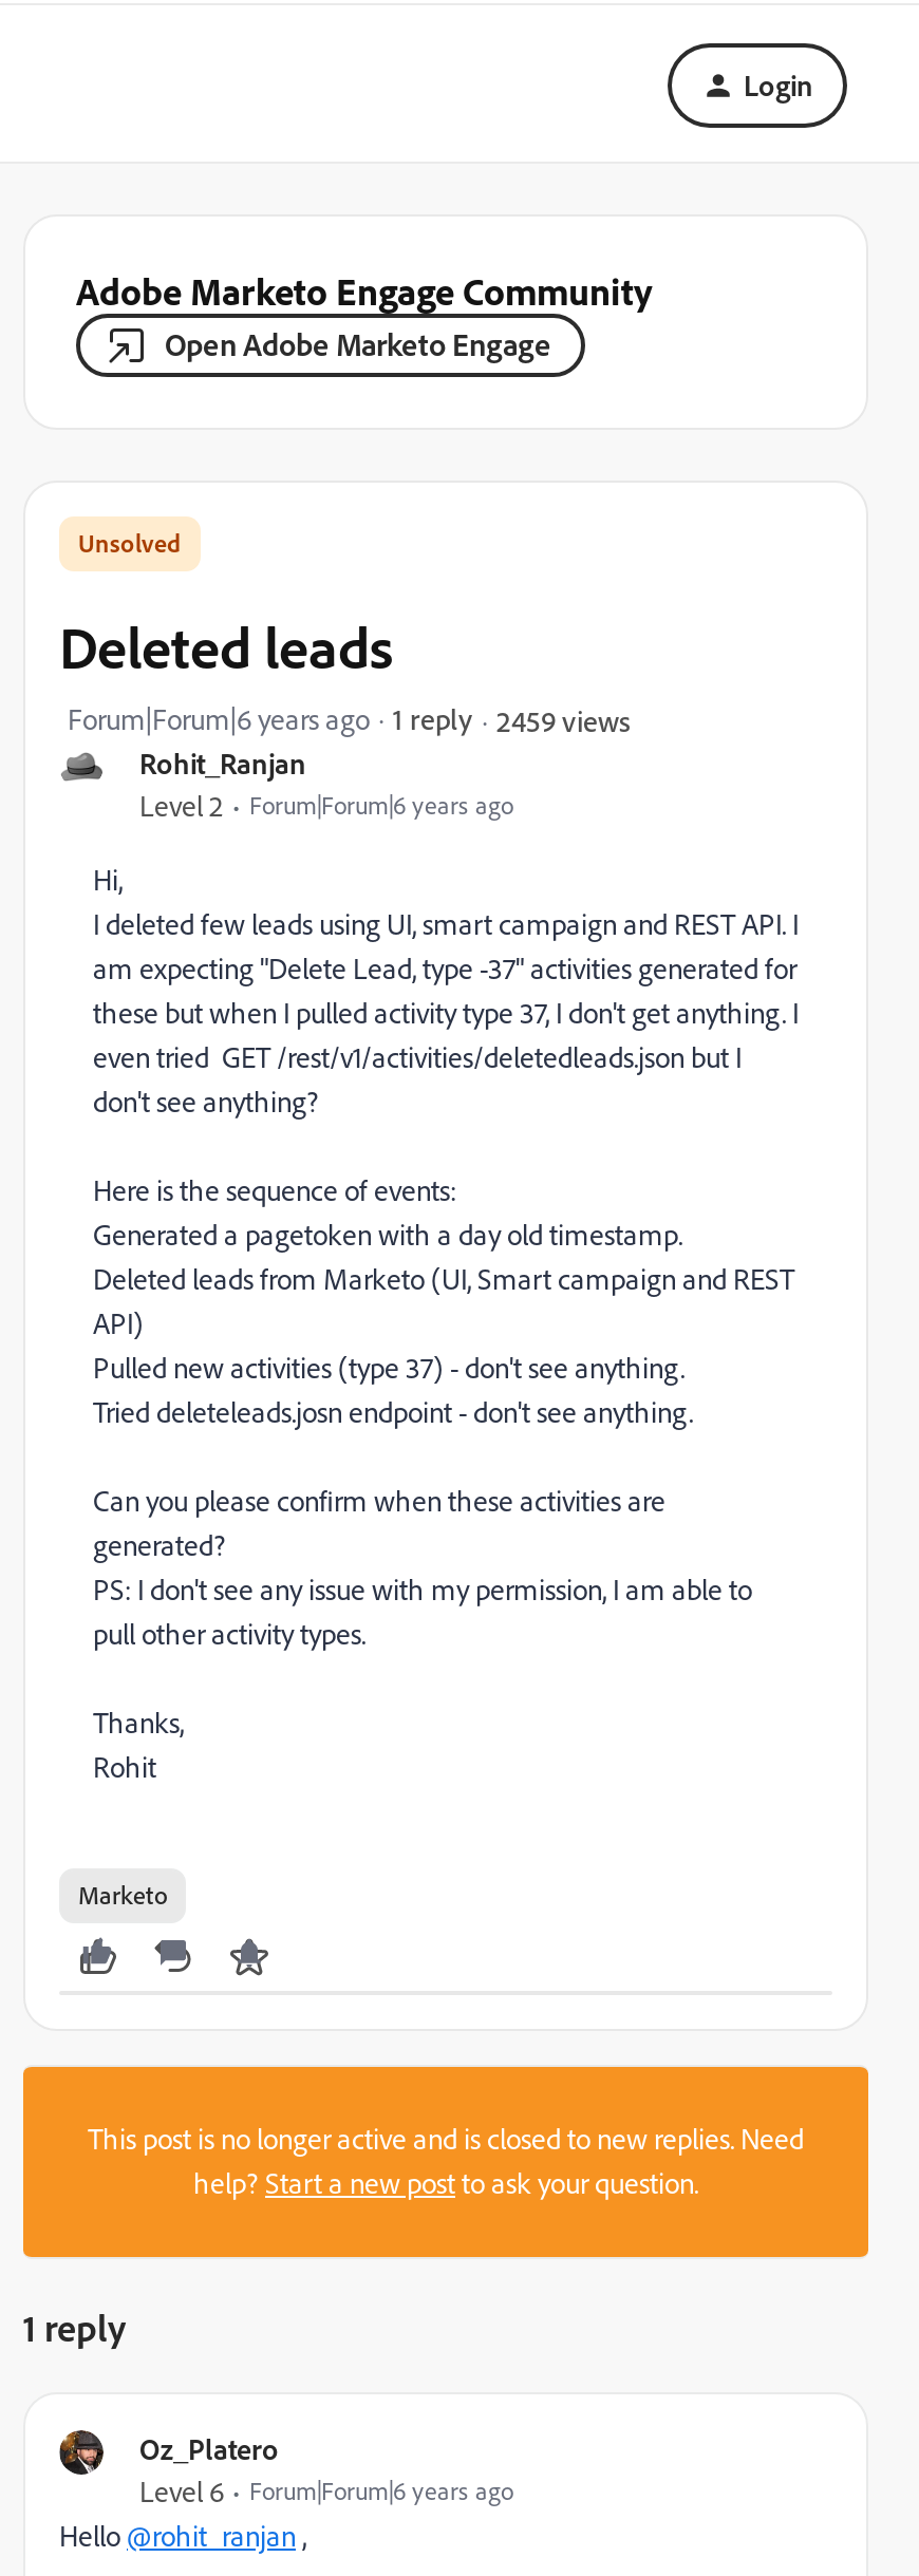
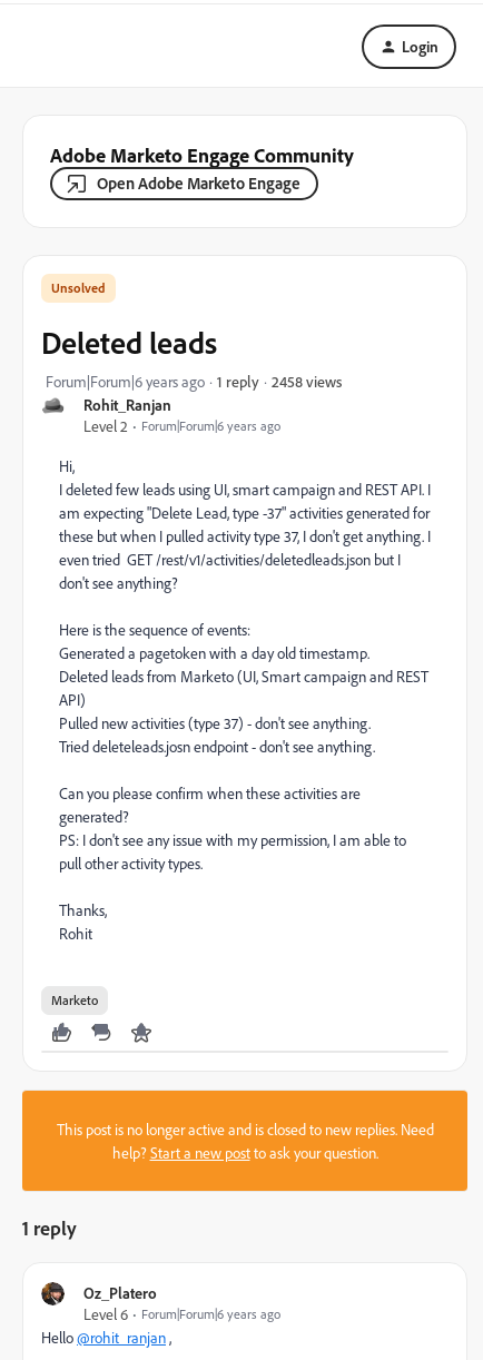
[496,701,630,737] 2459 views -> [272,371,342,390] 2458 views

